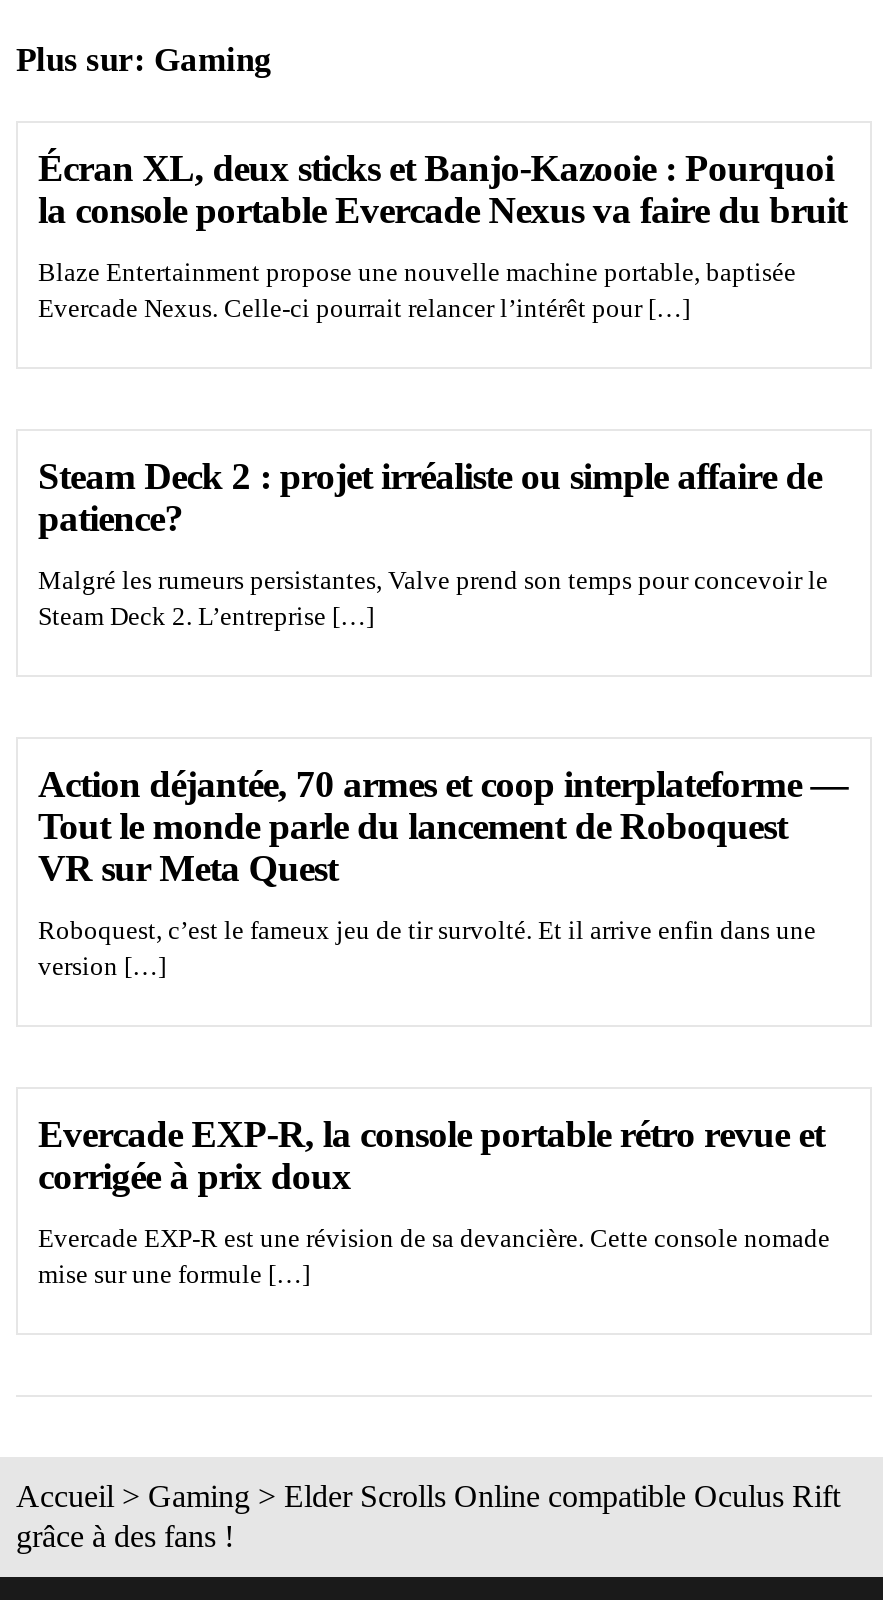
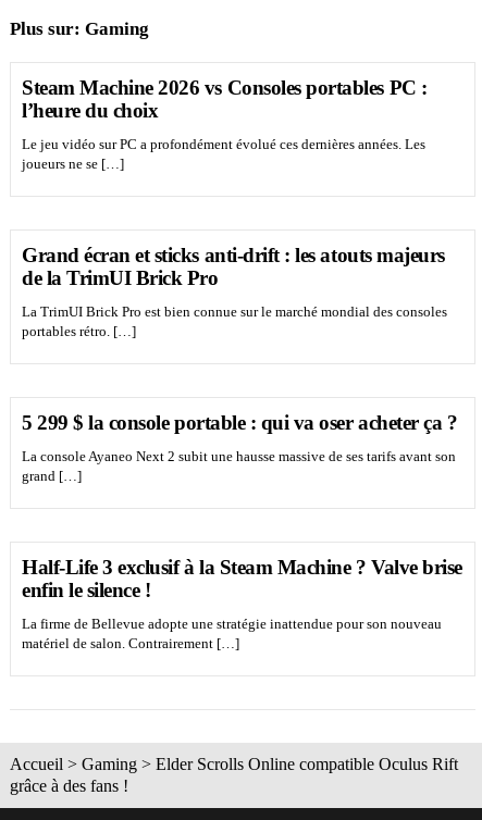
[38,147,847,231] Écran XL, deux sticks et Banjo-Kazooie : Pourquoi | la console portable Evercade Nexus va faire du bruit -> [22,76,427,122] Steam Machine 2026 vs Consoles portables PC : | l’heure du choix
[38,257,796,323] Blaze Entertainment propose une nouvelle machine portable, baptisée | Evercade Nexus. Celle-ci pourrait relancer l’intérêt pour […] -> [22,136,425,172] Le jeu vidéo sur PC a profondément évolué ces dernières années. Les | joueurs ne se […]
[38,455,822,539] Steam Deck 2 : projet irréaliste ou simple affaire de | patience? -> [22,244,445,290] Grand écran et sticks anti-drift : les atouts majeurs | de la TrimUI Brick Pro
[38,565,828,631] Malgré les rumeurs persistantes, Valve prend son temps pour concevoir le | Steam Deck 2. L’entreprise […] -> [22,304,447,340] La TrimUI Brick Pro est bien connue sur le marché mondial des consoles | portables rétro. […]
[38,763,848,889] Action déjantée, 70 armes et coop interplateforme — | Tout le monde parle du lancement de Roboquest | VR sur Meta Quest -> [22,411,457,434] 5 299 $ la console portable : qui va oser acheter ça ?
[38,915,816,981] Roboquest, c’est le fameux jeu de tir survolté. Et il arrive enfin dans une | version […] -> [22,448,456,484] La console Ayaneo Next 2 subit une hausse massive de ses tarifs avant son | grand […]
[38,1113,824,1197] Evercade EXP-R, la console portable rétro revue et | corrigée à prix doux -> [22,556,462,602] Half-Life 3 exclusif à la Steam Machine ? Valve brise | enfin le silence !
[38,1223,830,1289] Evercade EXP-R est une révision de sa devancière. Cette console nomade | mise sur une formule […] -> [22,616,442,652] La firme de Bellevue adopte une stratégie inattendue pour son nouveau | matériel de salon. Contrairement […]

